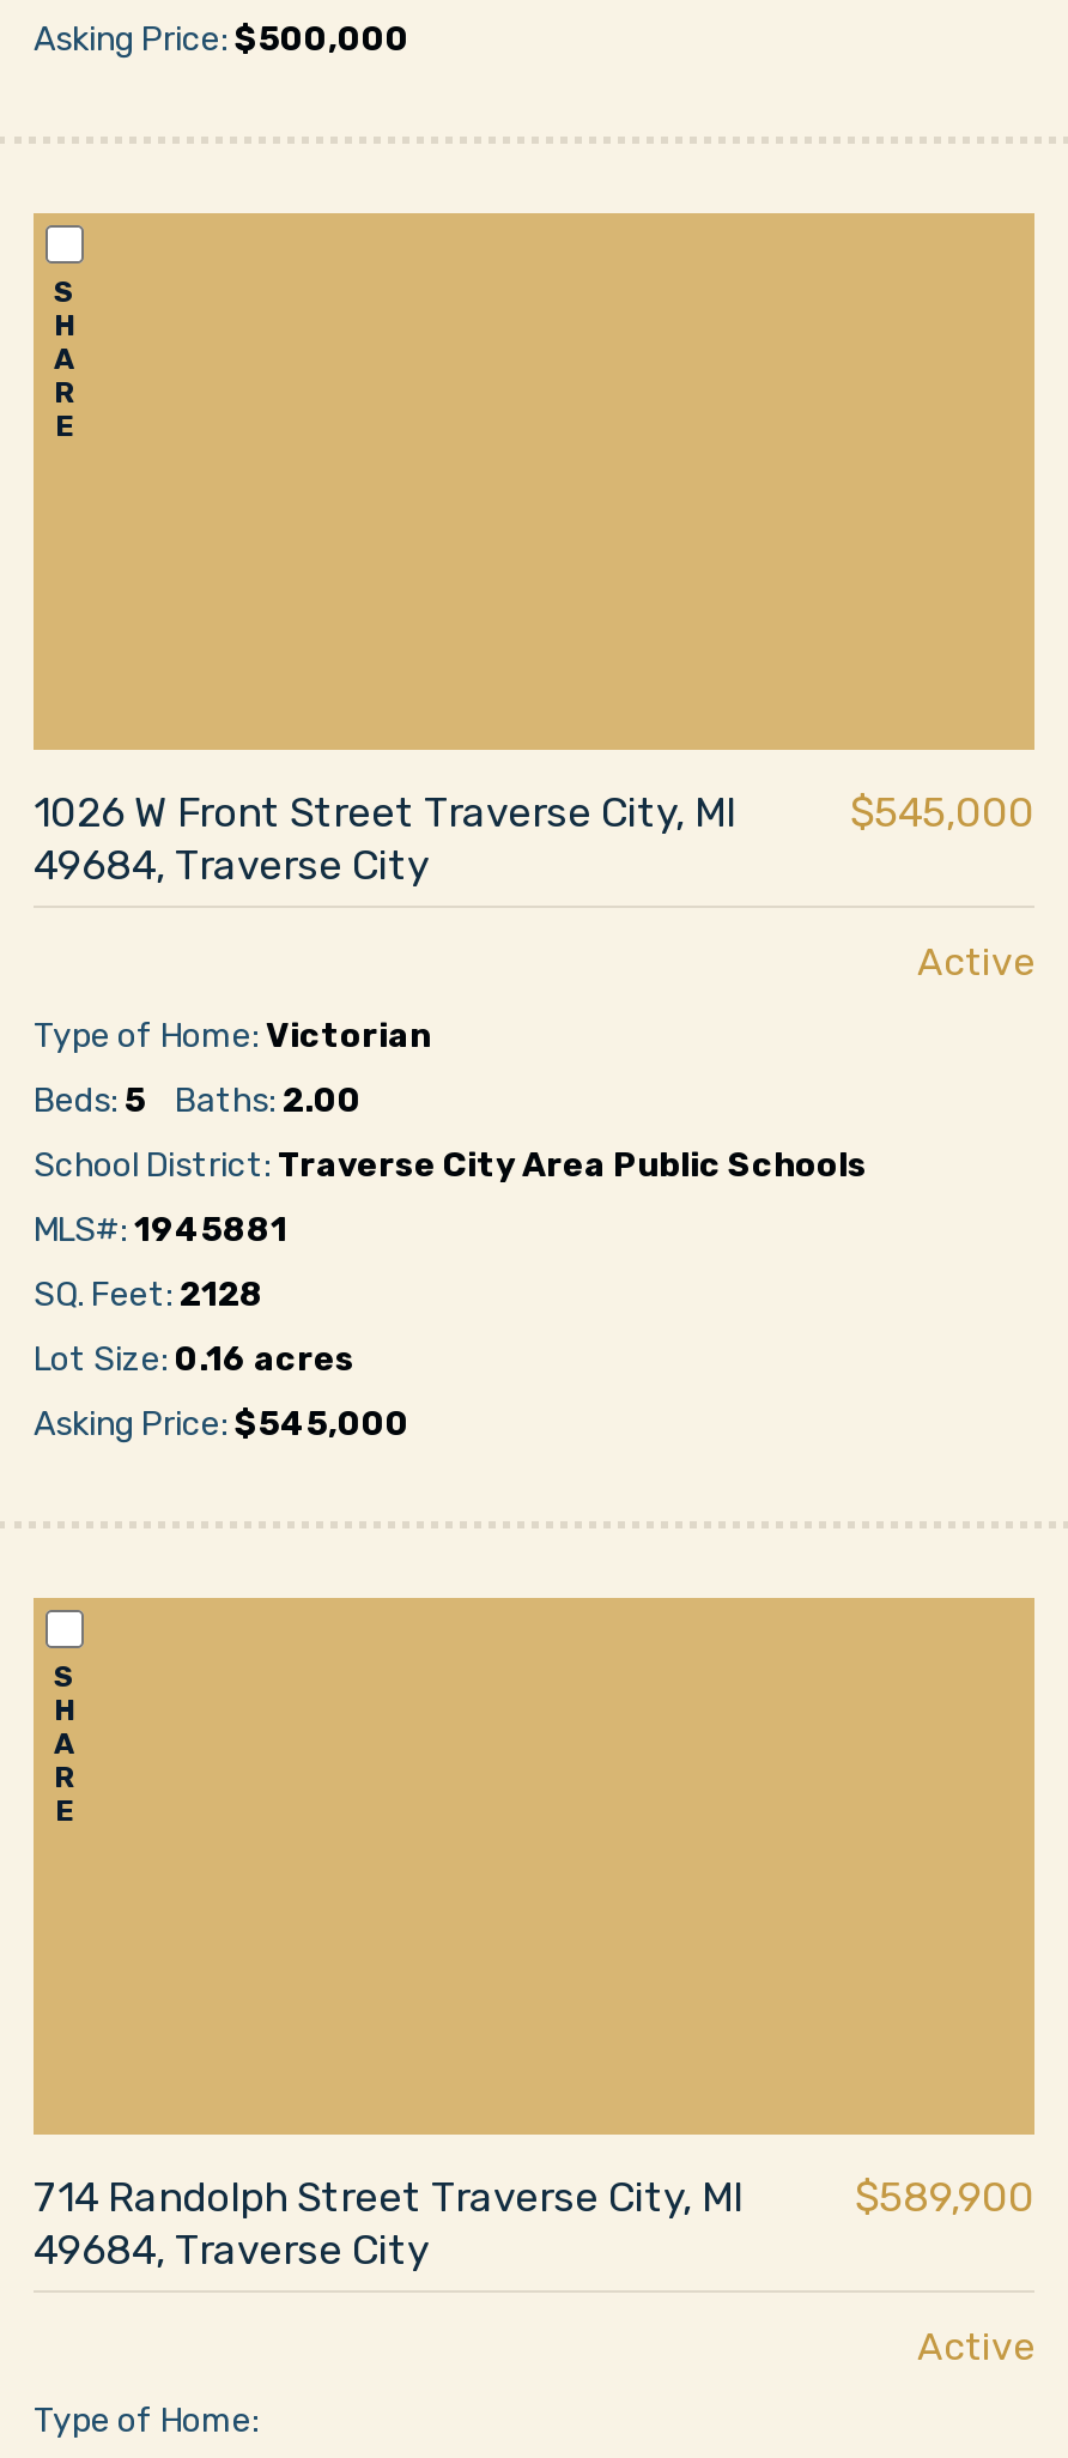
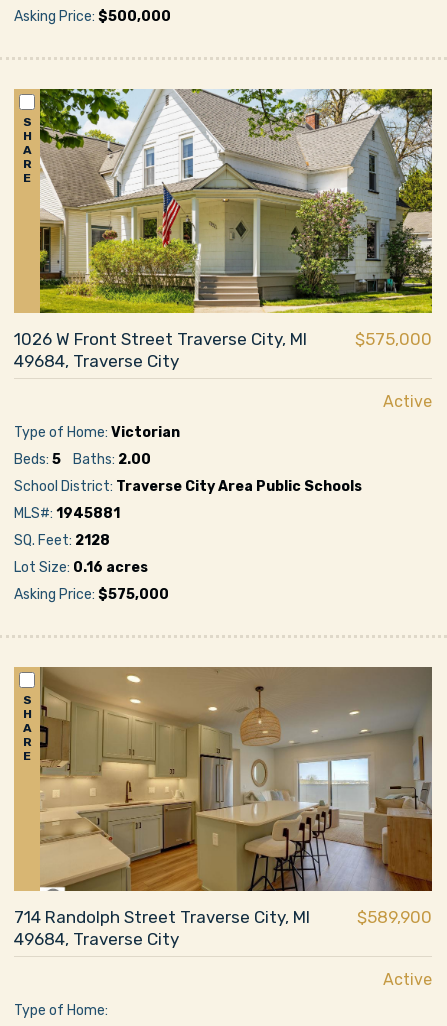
none -> [39,88,433,314] [image]
[850,788,1034,836] $545,000 -> [355,329,432,349] $575,000
none -> [39,666,433,892] [image]
[34,1404,409,1445] Asking Price: $545,000 -> [14,586,169,603] Asking Price: $575,000

